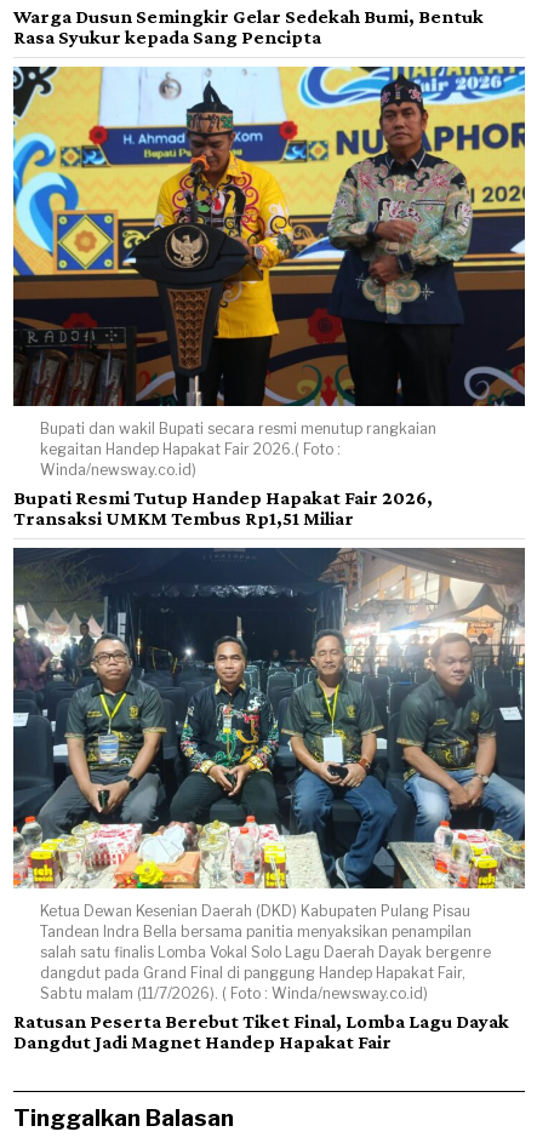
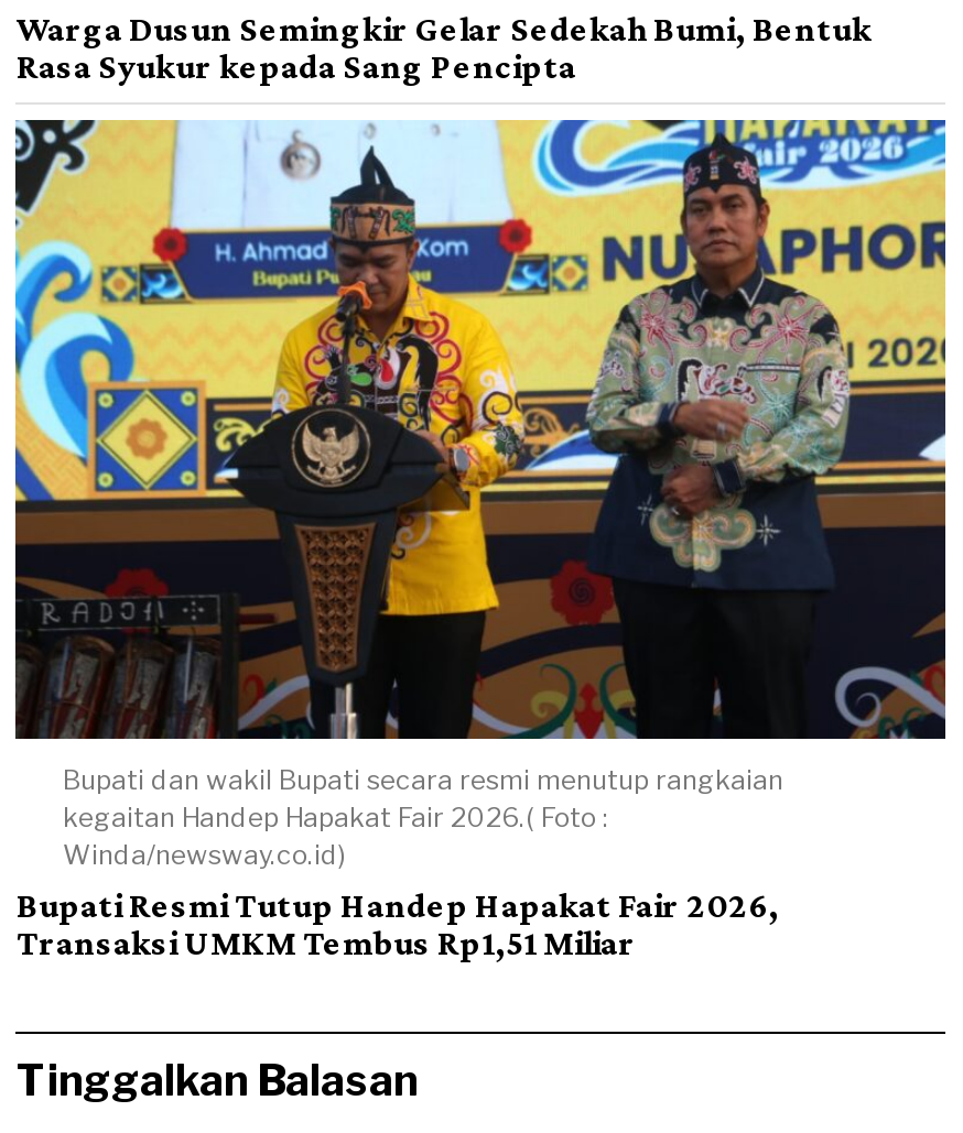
[12,547,526,1052] [image] | Ketua Dewan Kesenian Daerah (DKD) Kabupaten Pulang Pisau | Tandean Indra Bella bersama panitia menyaksikan penampilan | salah satu finalis Lomba Vokal Solo Lagu Daerah Dayak bergenre | dangdut pada Grand Final di panggung Handep Hapakat Fair, | Sabtu malam (11/7/2026). ( Foto : Winda/newsway.co.id) | Ratusan Peserta Berebut Tiket Final, Lomba Lagu Dayak | Dangdut Jadi Magnet Handep Hapakat Fair -> none

